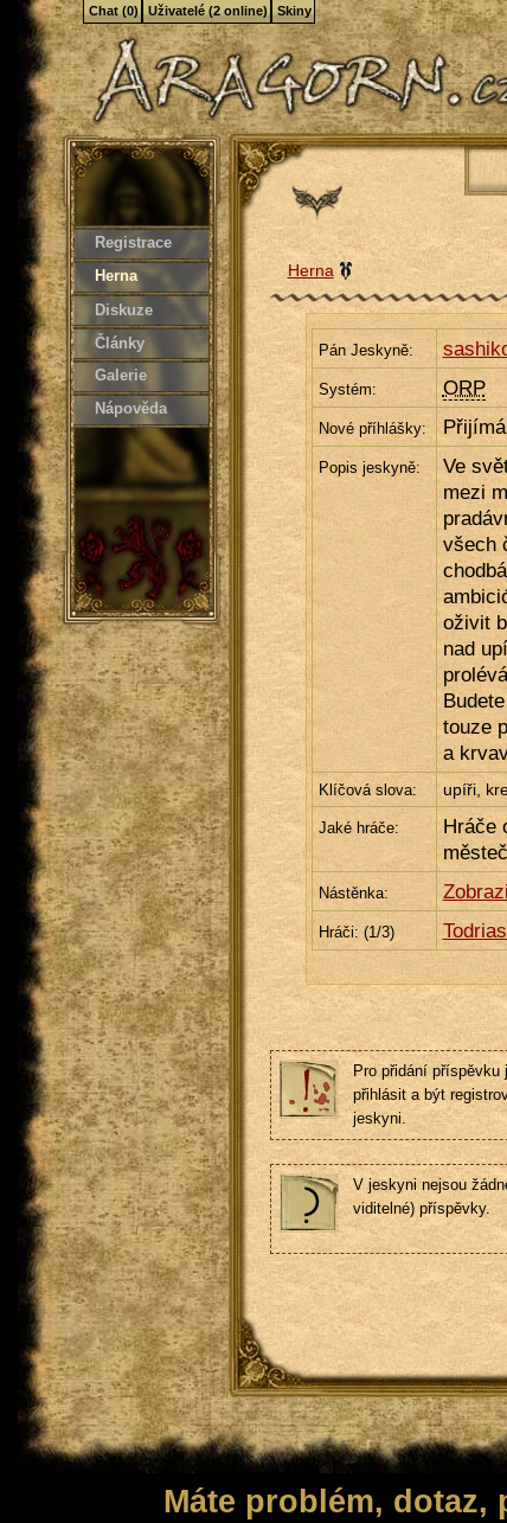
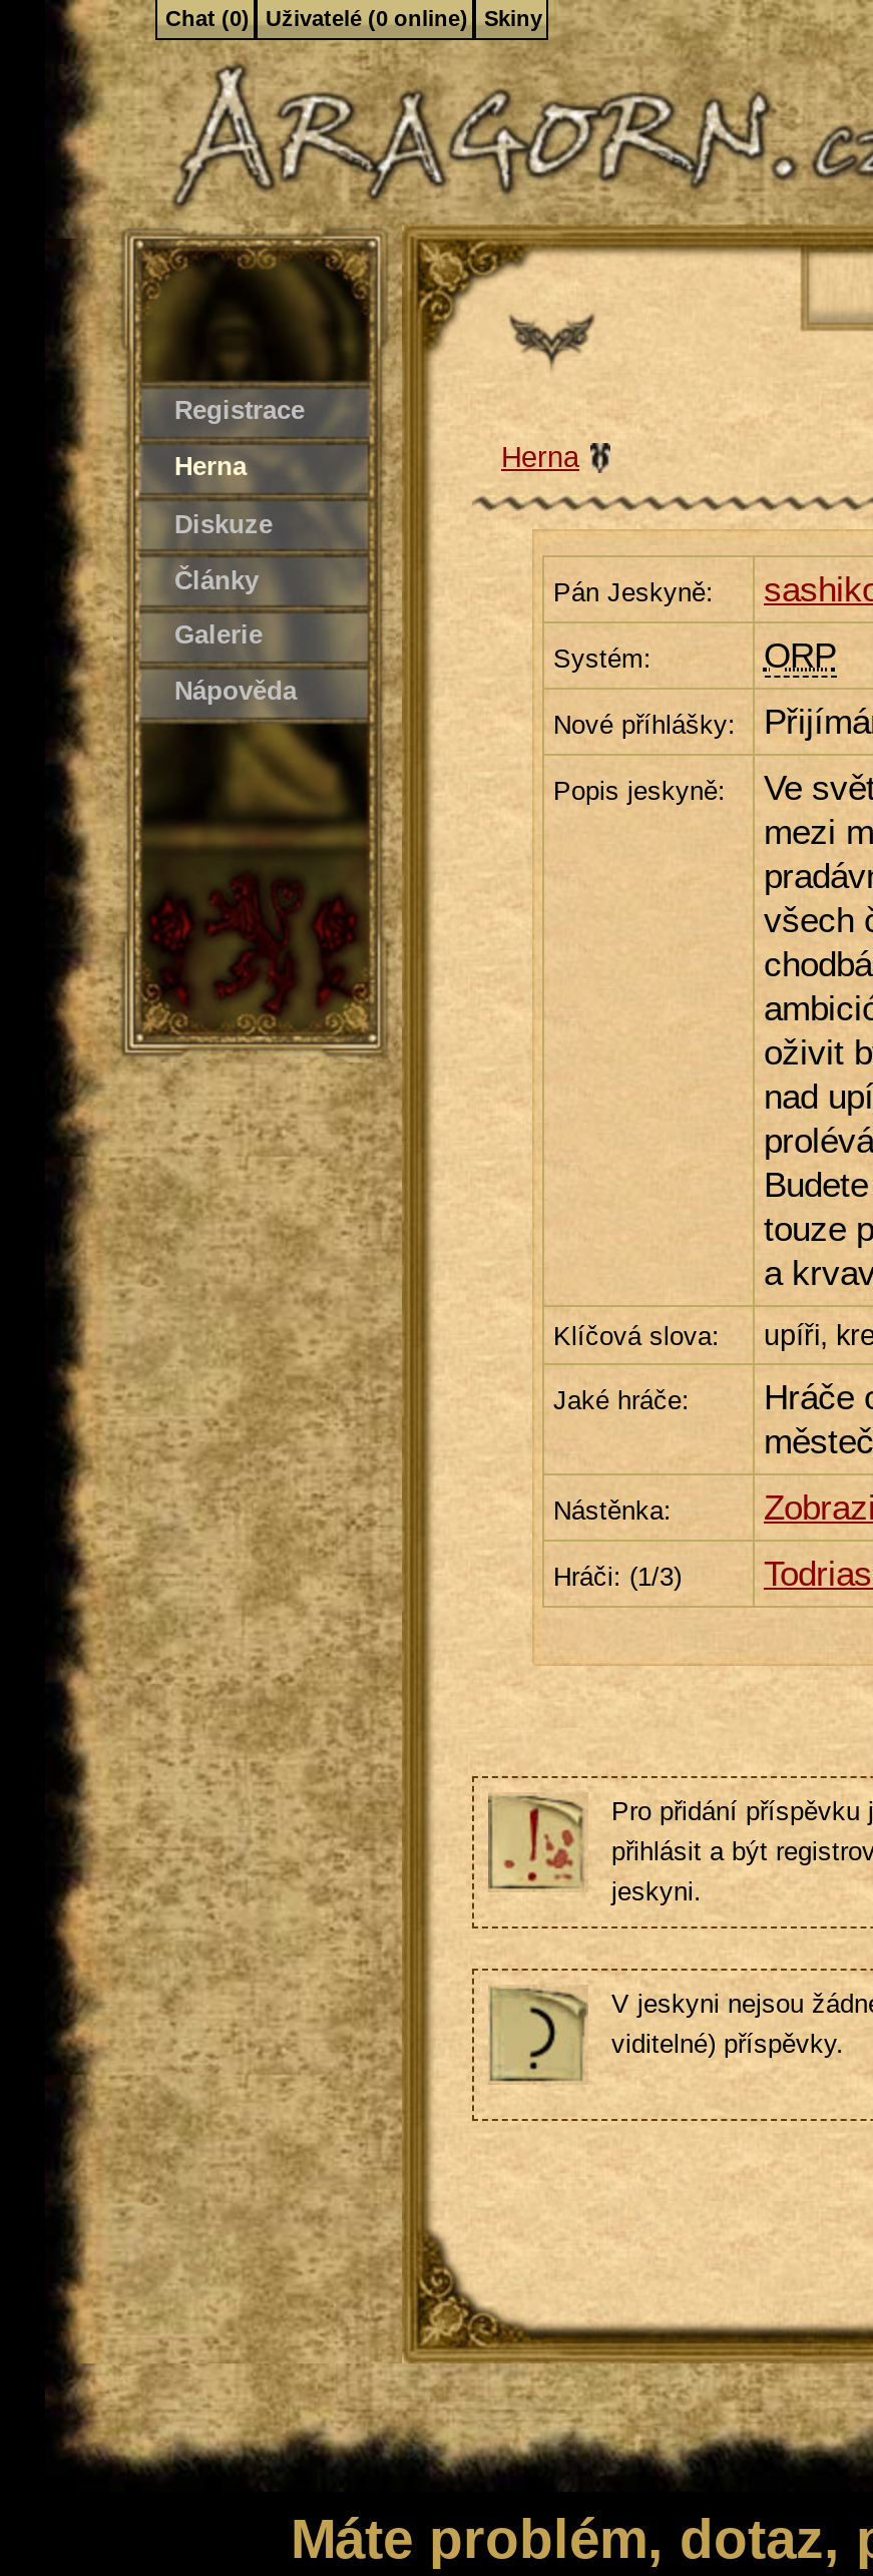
[148,4,268,18] Uživatelé (2 online) -> [266,6,468,30] Uživatelé (0 online)

